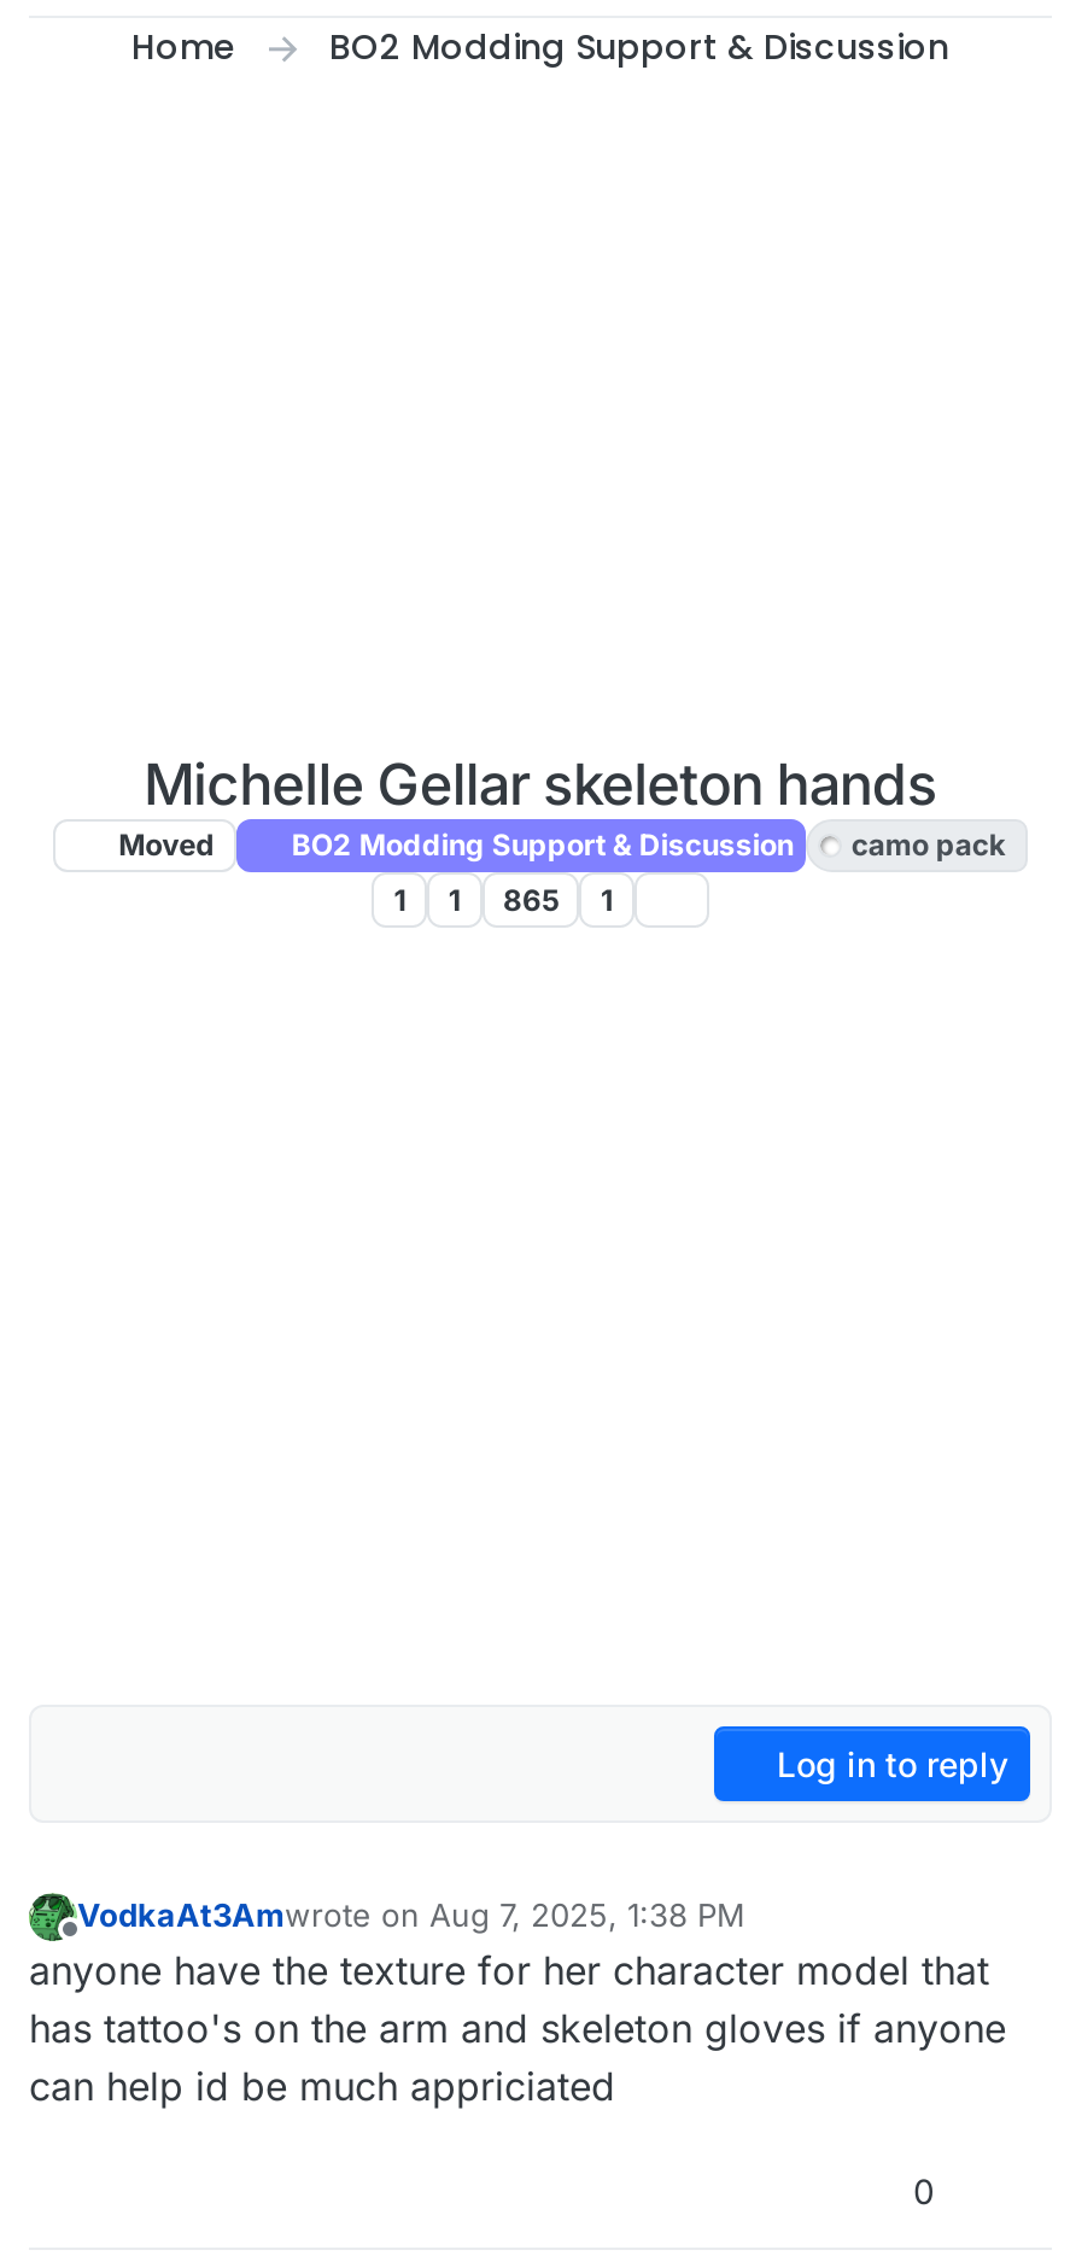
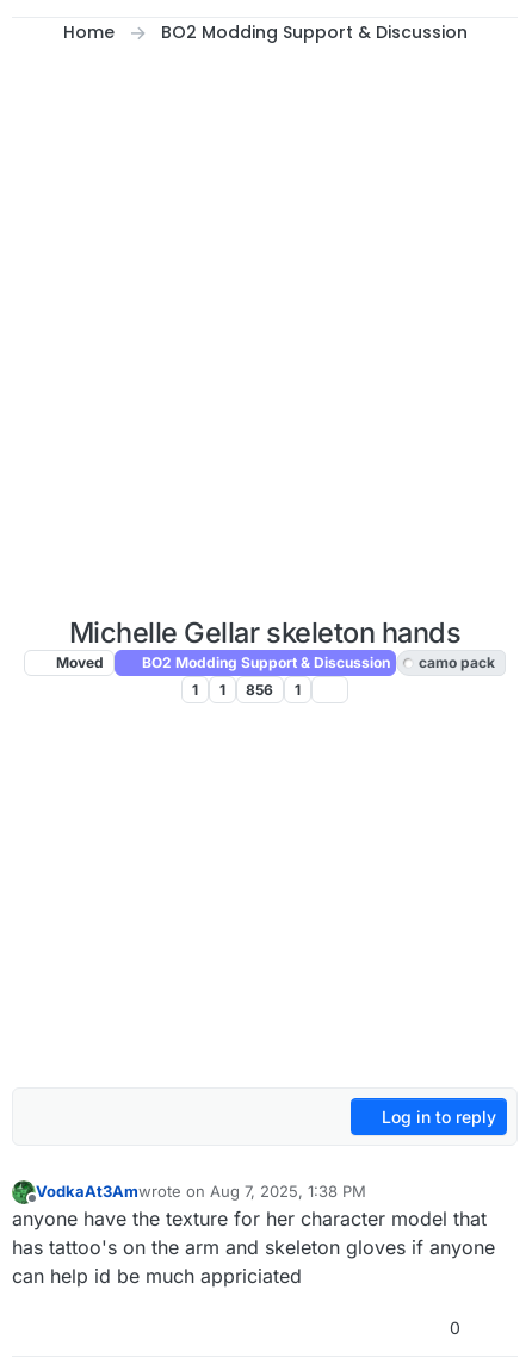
[394,881,613,917] 1 1 865 1 -> [192,680,301,698] 1 1 856 1

